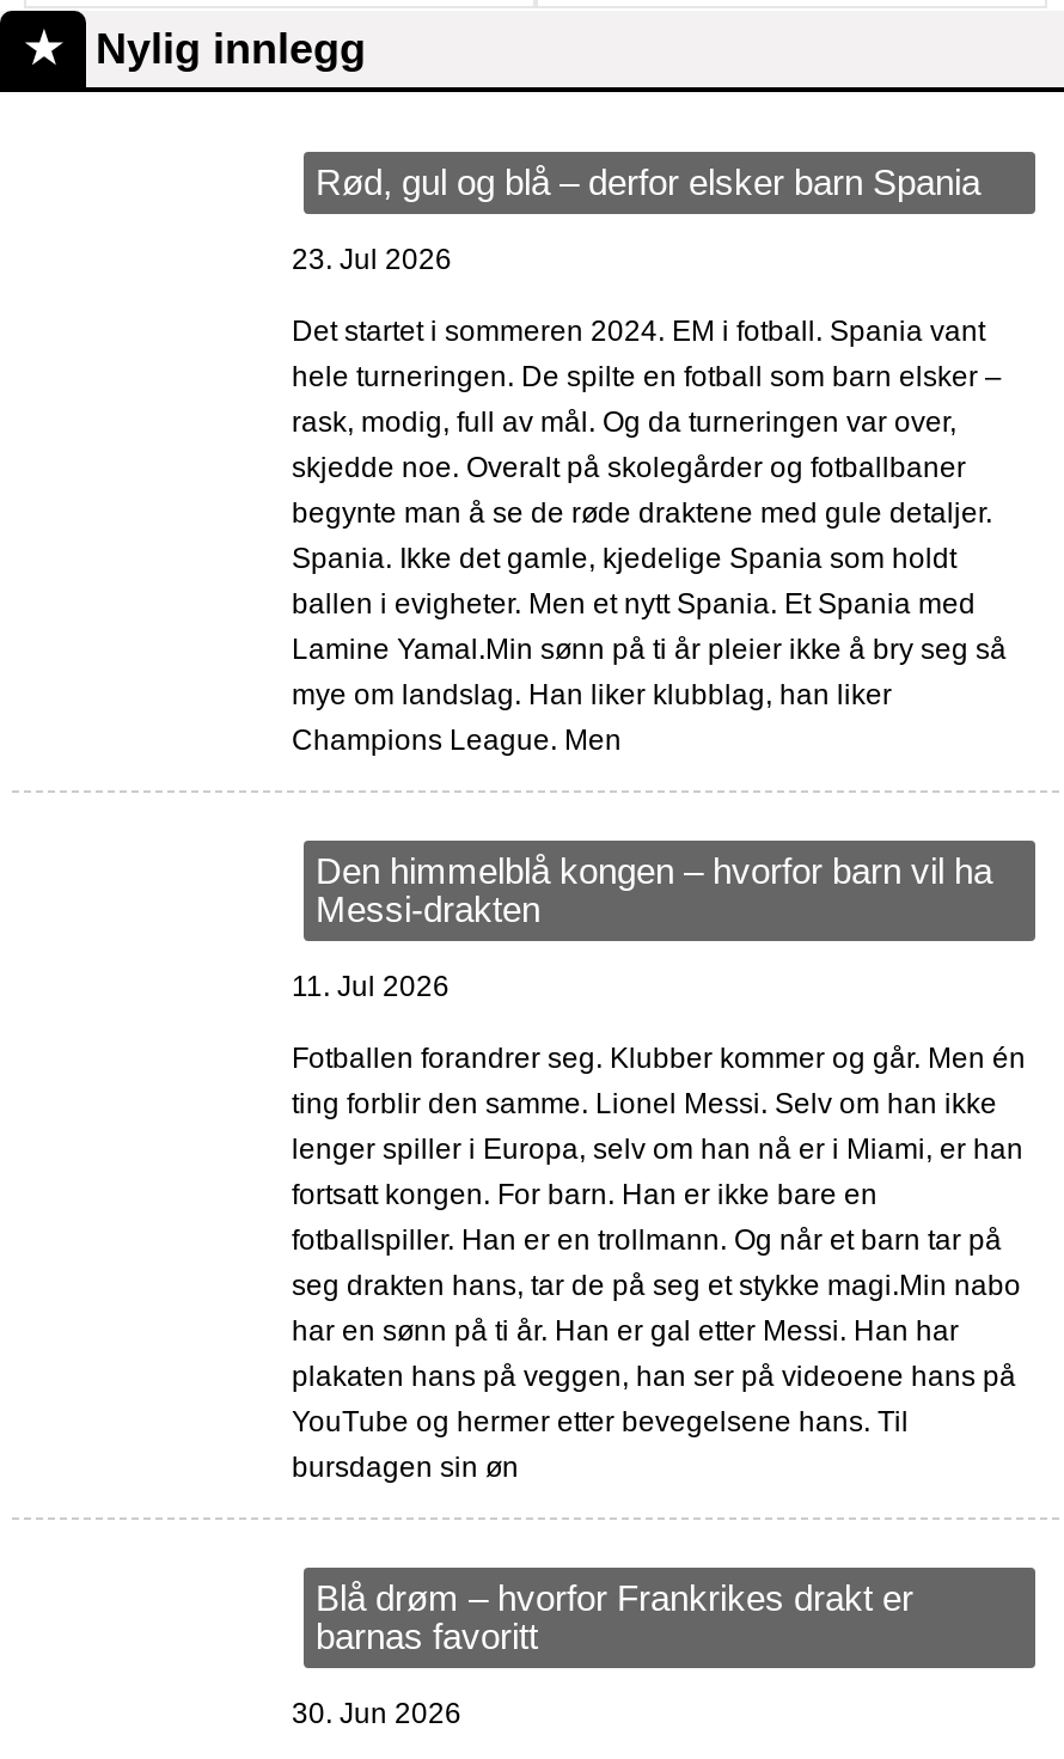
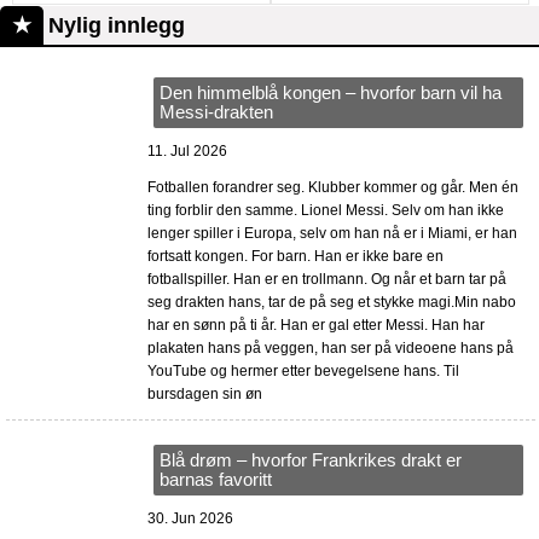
[292,162,1007,758] Rød, gul og blå – derfor elsker barn Spania | 23. Jul 2026 | Det startet i sommeren 2024. EM i fotball. Spania vant | hele turneringen. De spilte en fotball som barn elsker – | rask, modig, full av mål. Og da turneringen var over, | skjedde noe. Overalt på skolegårder og fotballbaner | begynte man å se de røde draktene med gule detaljer. | Spania. Ikke det gamle, kjedelige Spania som holdt | ballen i evigheter. Men et nytt Spania. Et Spania med | Lamine Yamal.Min sønn på ti år pleier ikke å bry seg så | mye om landslag. Han liker klubblag, han liker | Champions League. Men -> none

